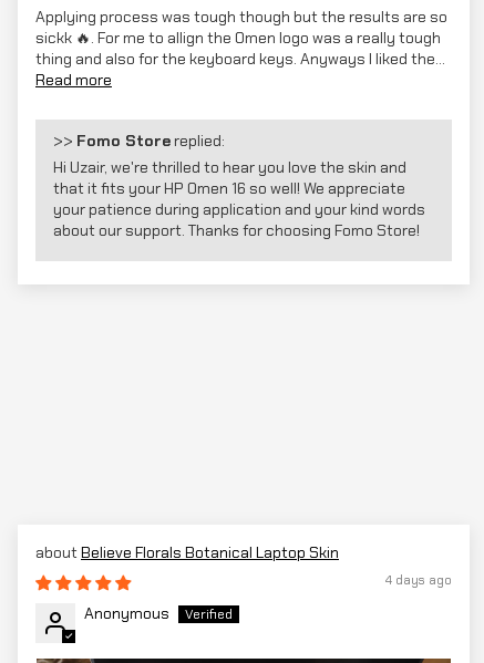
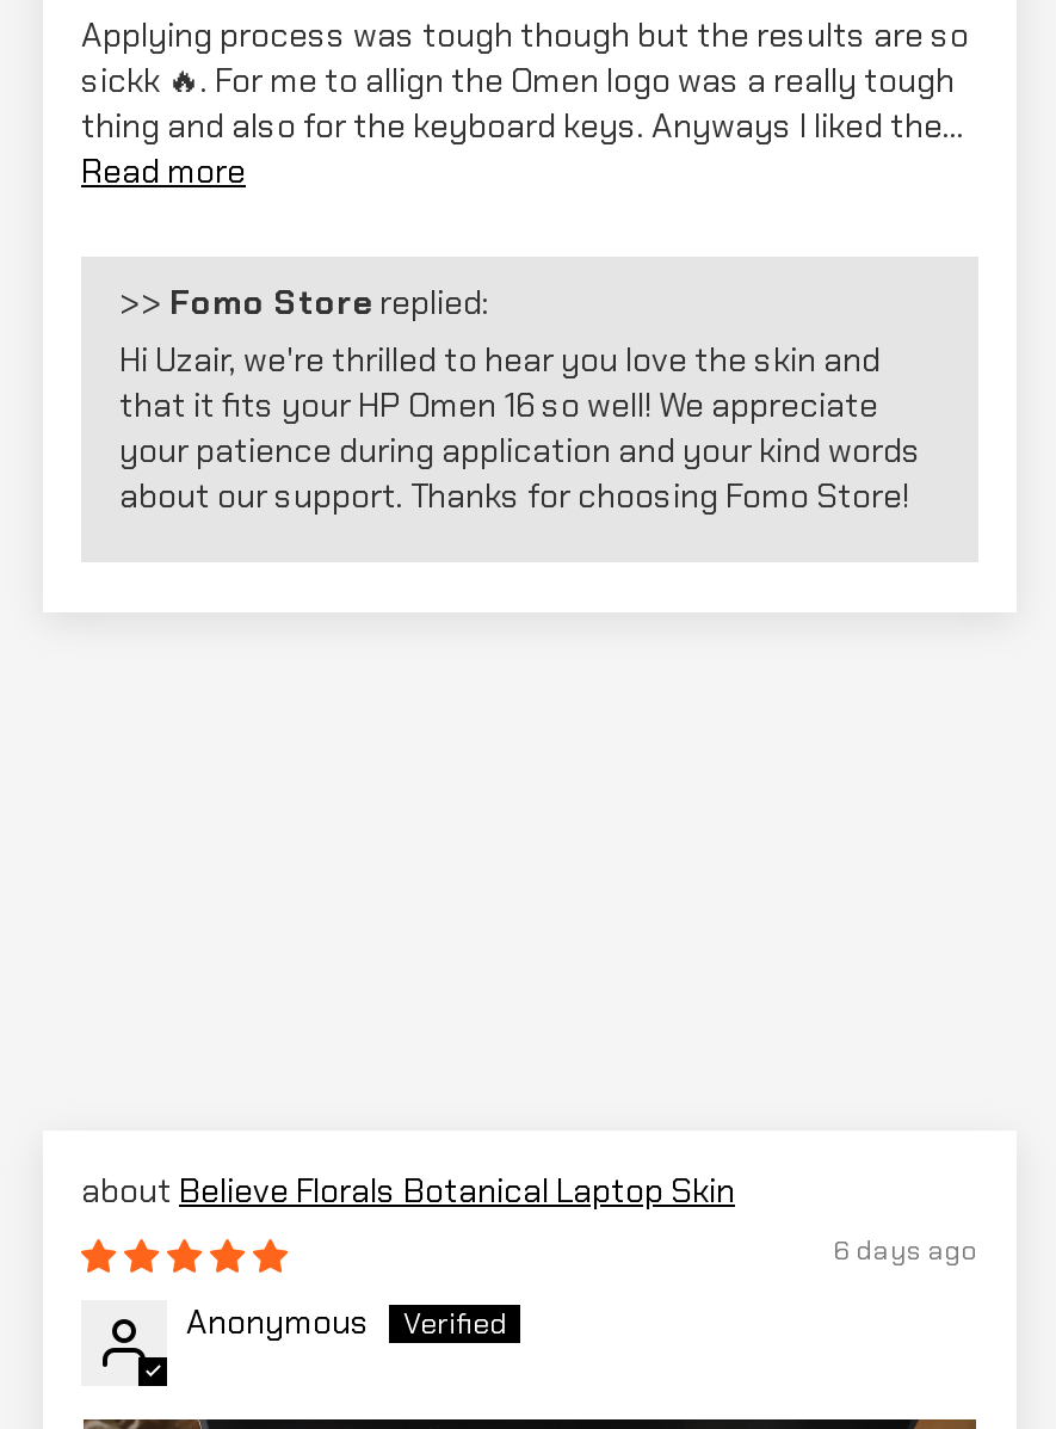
[385,572,452,587] 4 days ago -> [833,1232,978,1265] 6 days ago

